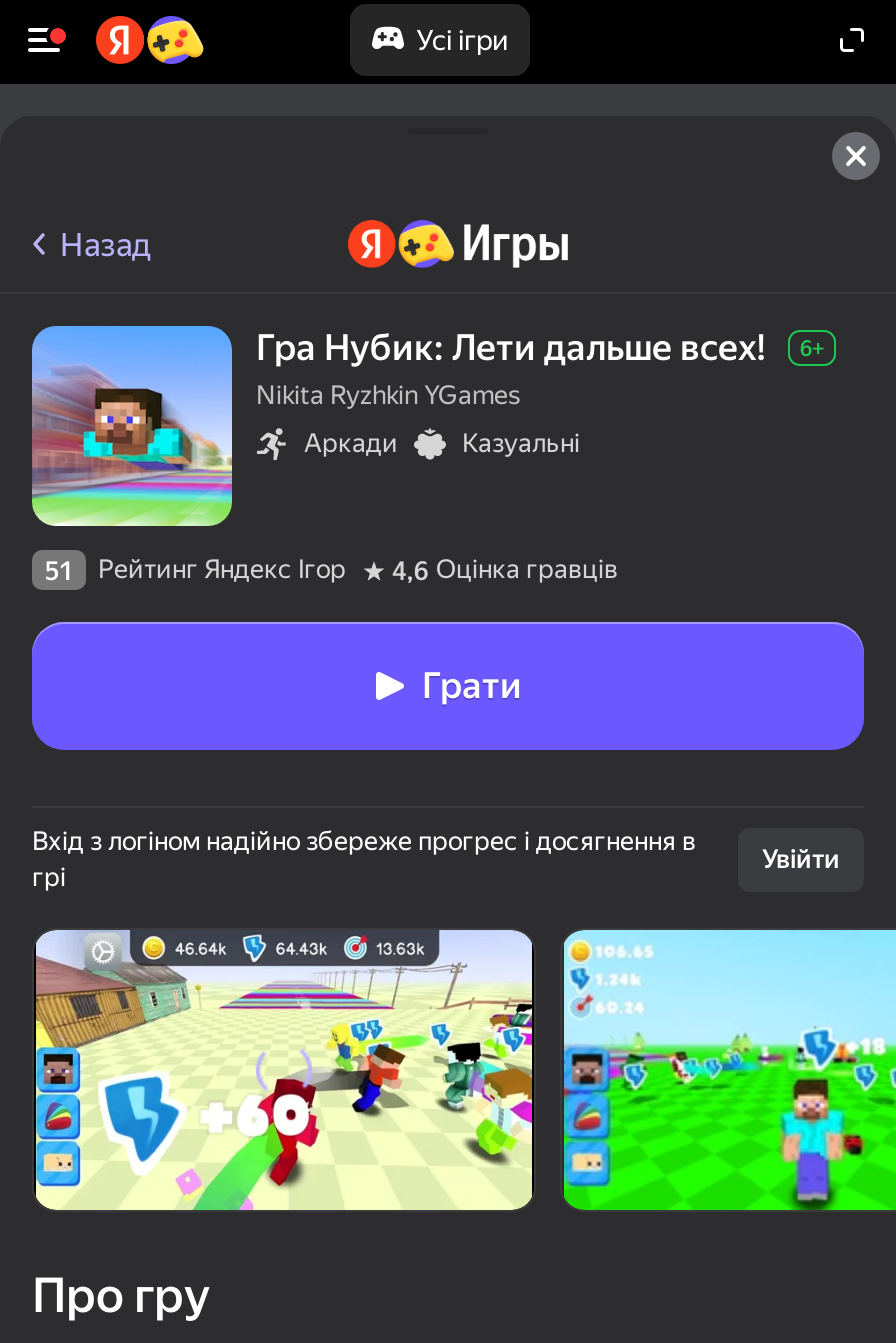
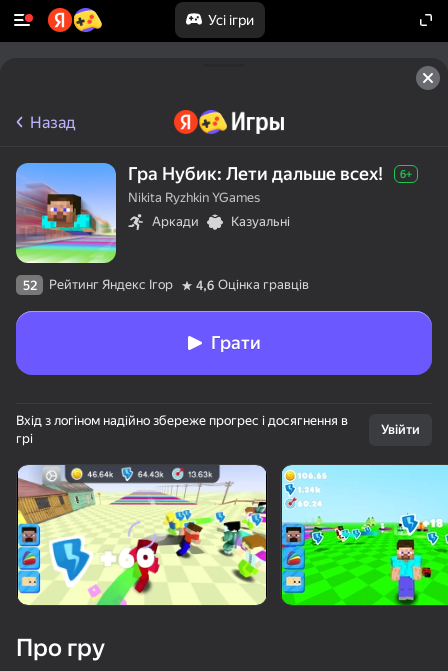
[45,554,618,585] 51 Рейтинг Яндекс Ігор 4,6 Оцінка гравців -> [22,277,309,292] 52 Рейтинг Яндекс Ігор 4,6 Оцінка гравців

